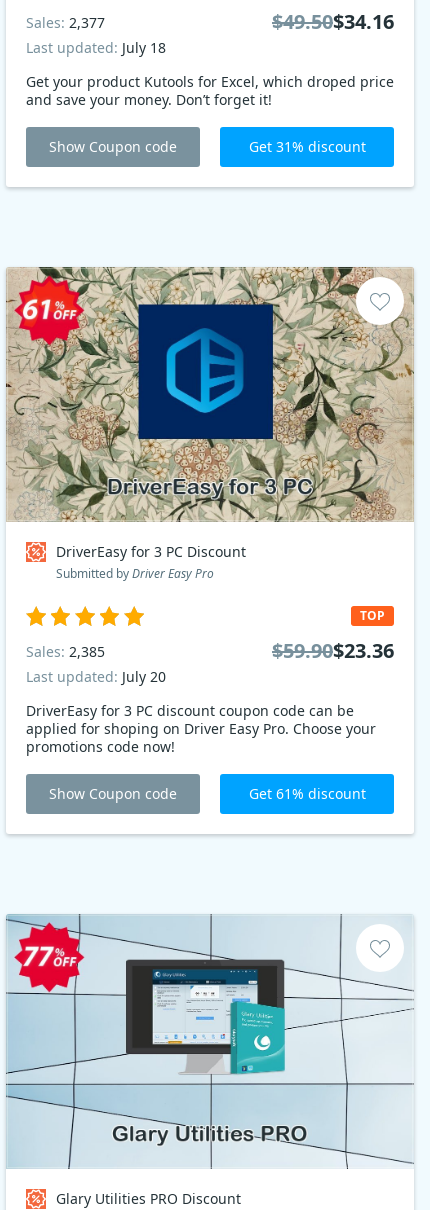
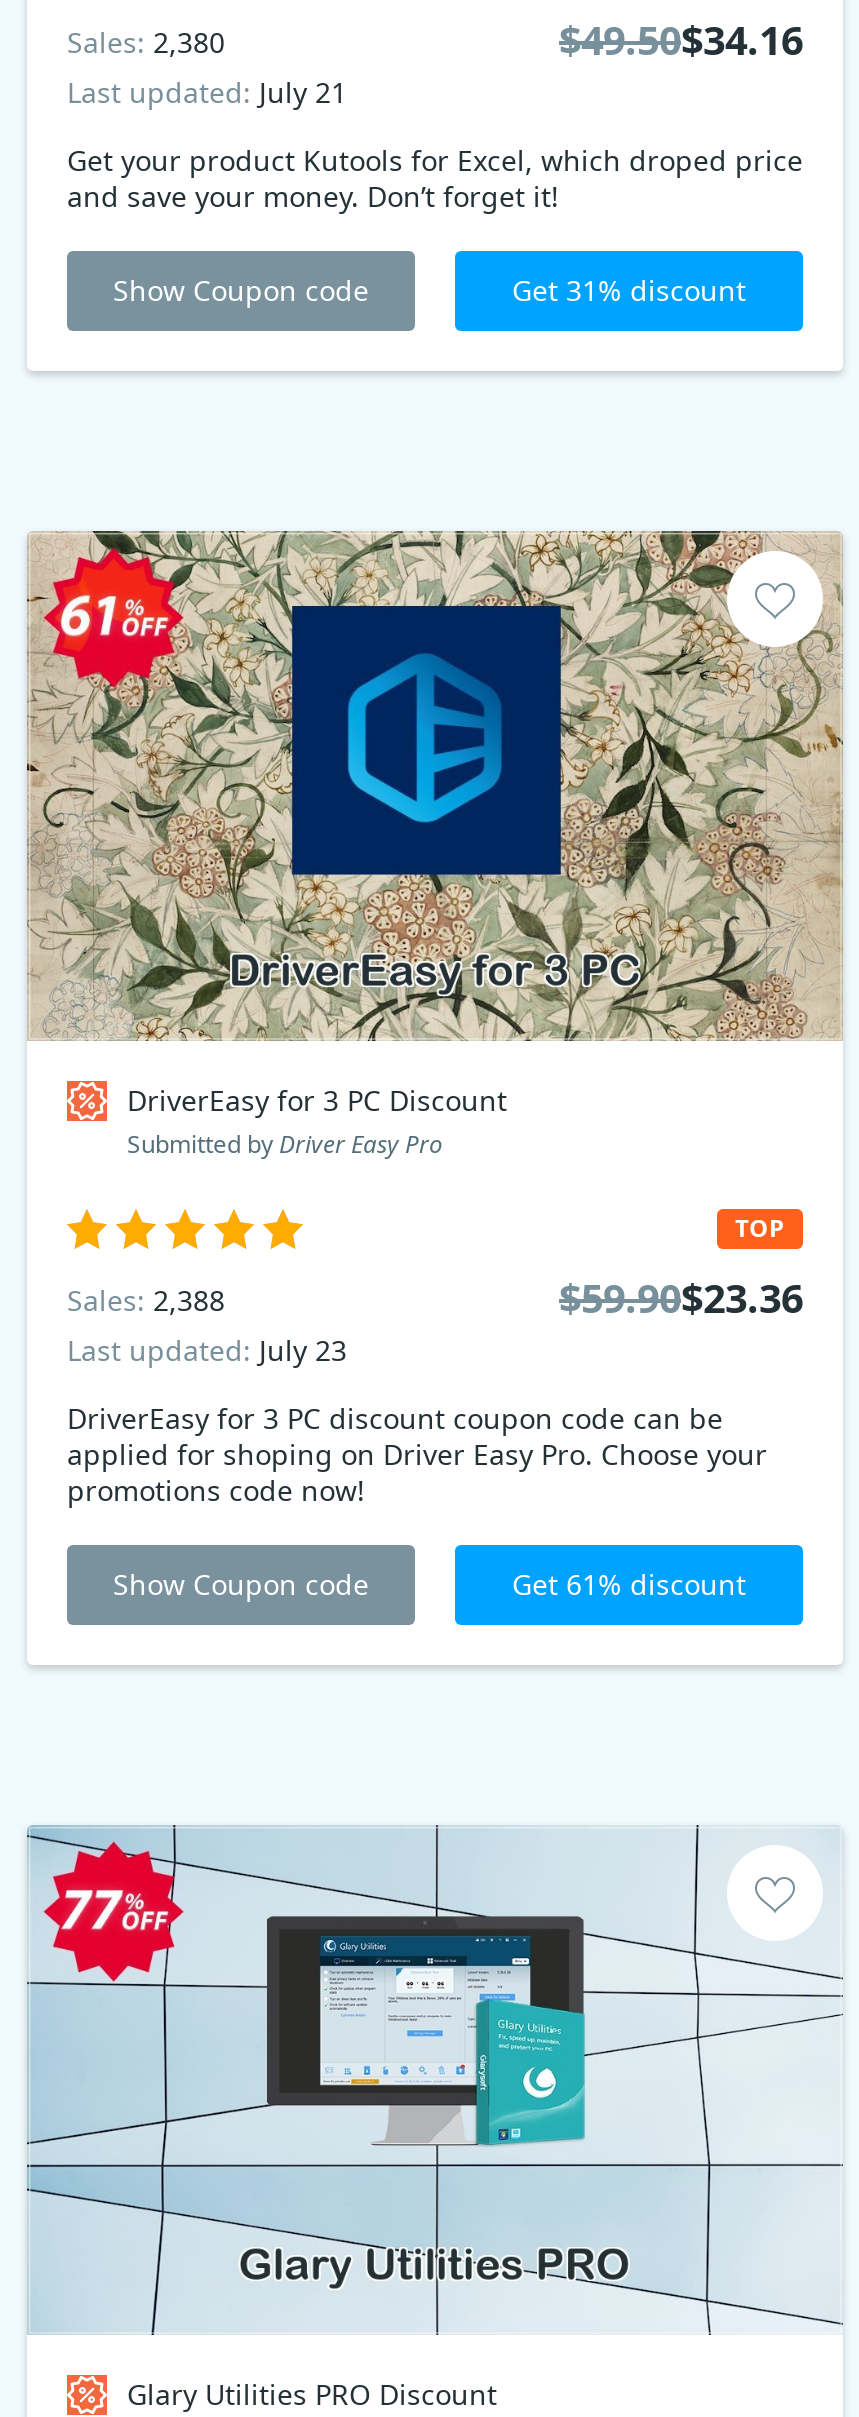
[26,12,105,31] Sales: 2,377 -> [67,22,225,60] Sales: 2,380
[26,38,166,57] Last updated: July 18 -> [67,73,347,111] Last updated: July 21
[26,641,105,660] Sales: 2,385 -> [67,1280,225,1318] Sales: 2,388
[26,667,166,686] Last updated: July 20 -> [67,1331,347,1369] Last updated: July 23

